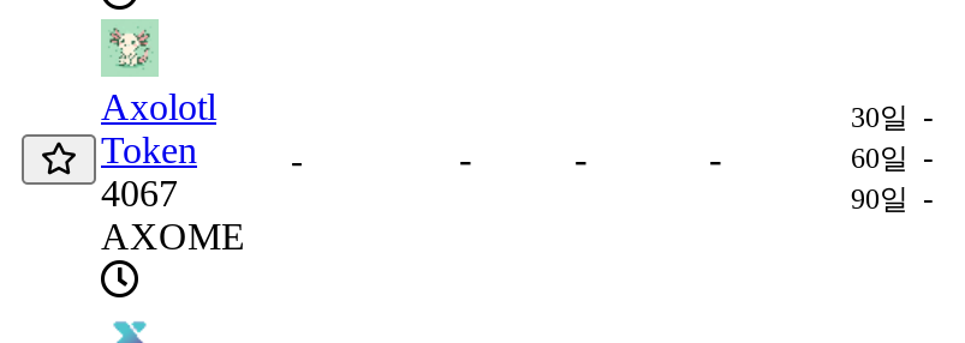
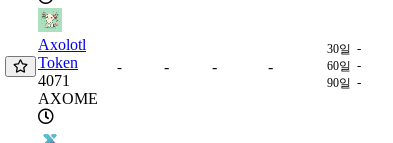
[101,172,178,213] 4067 -> [38,72,70,89] 4071

